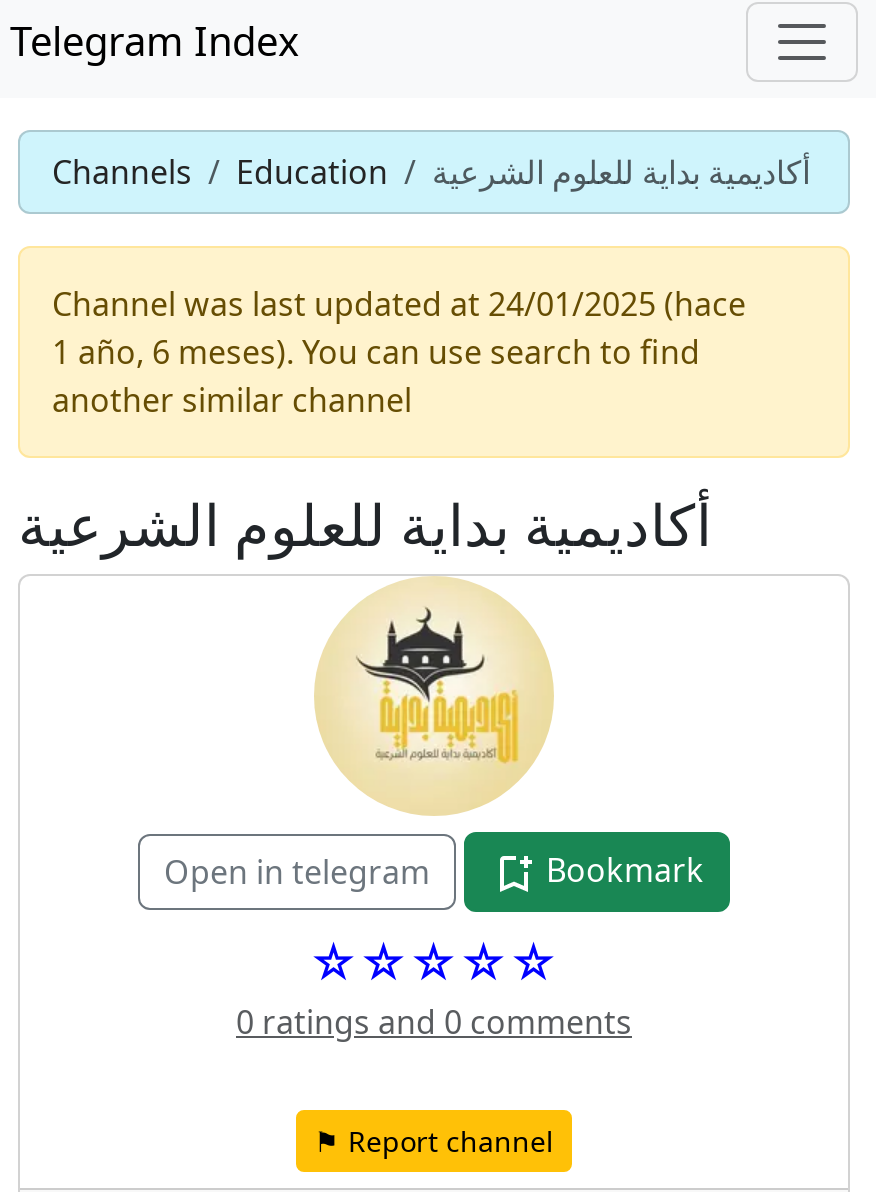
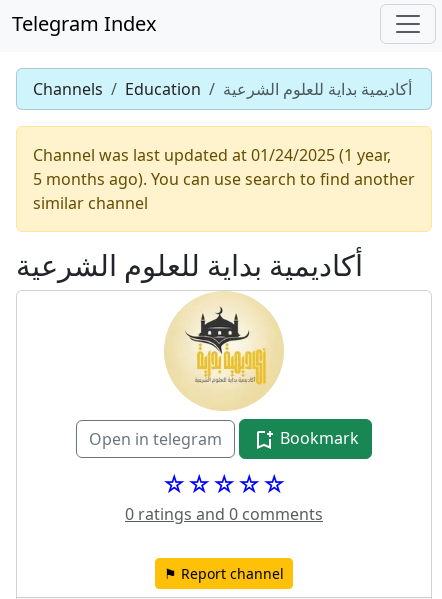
[52,282,746,422] Channel was last updated at 24/01/2025 (hace | 1 año, 6 meses). You can use search to find | another similar channel -> [33,144,415,214] Channel was last updated at 01/24/2025 (1 year, | 5 months ago). You can use search to find another | similar channel

